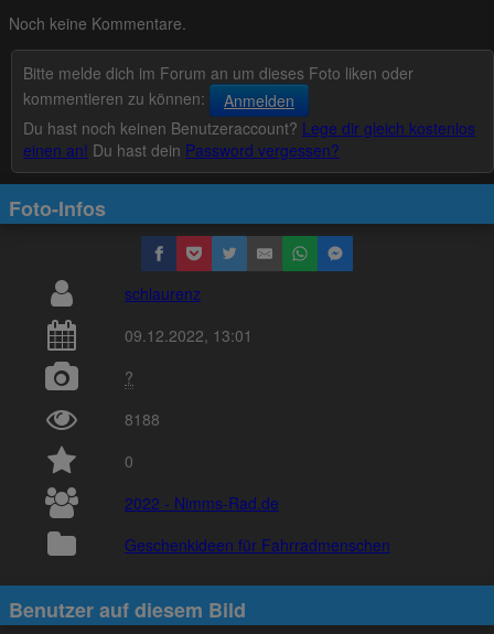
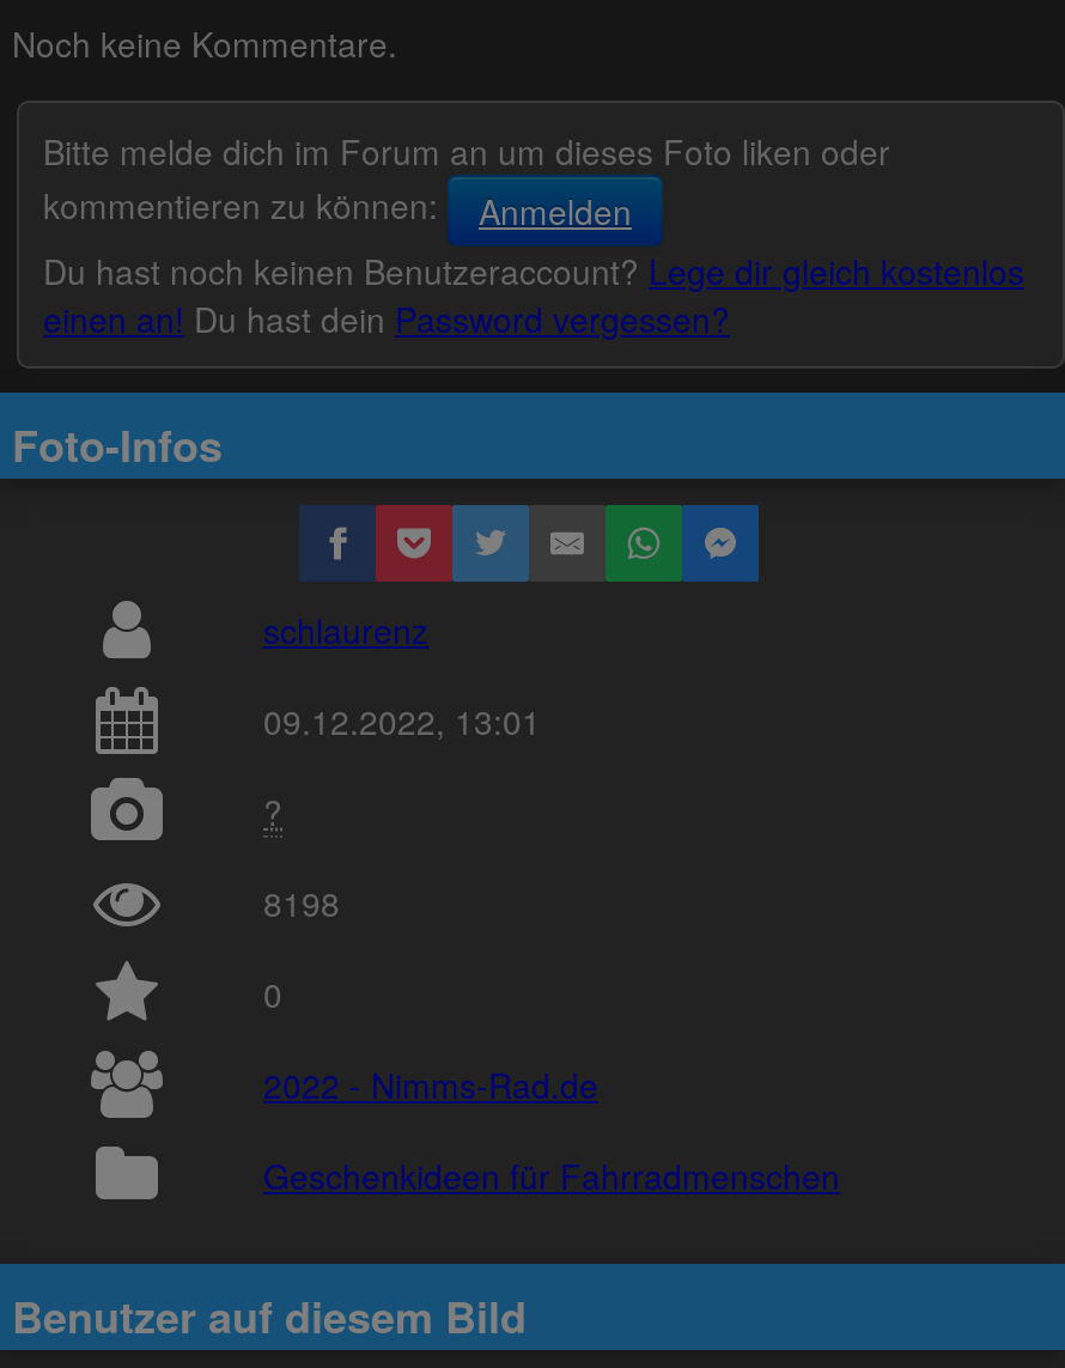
[125,408,160,430] 8188 -> [263,878,340,926] 8198

